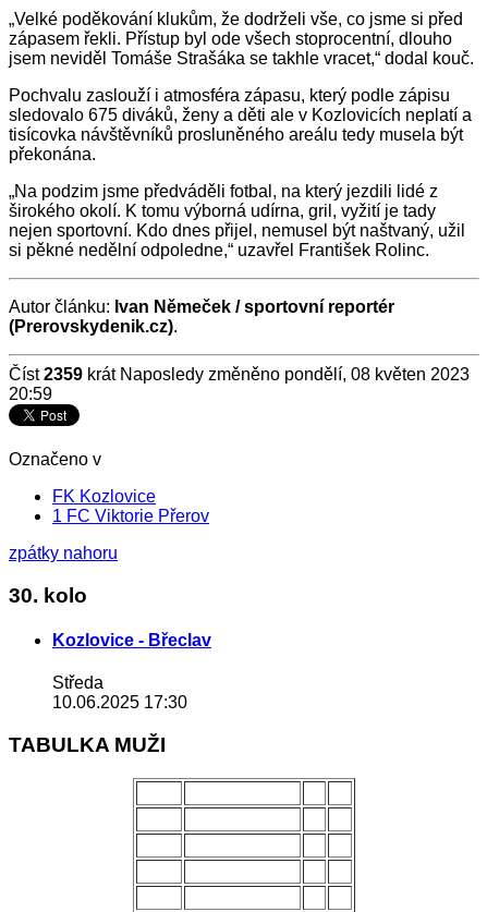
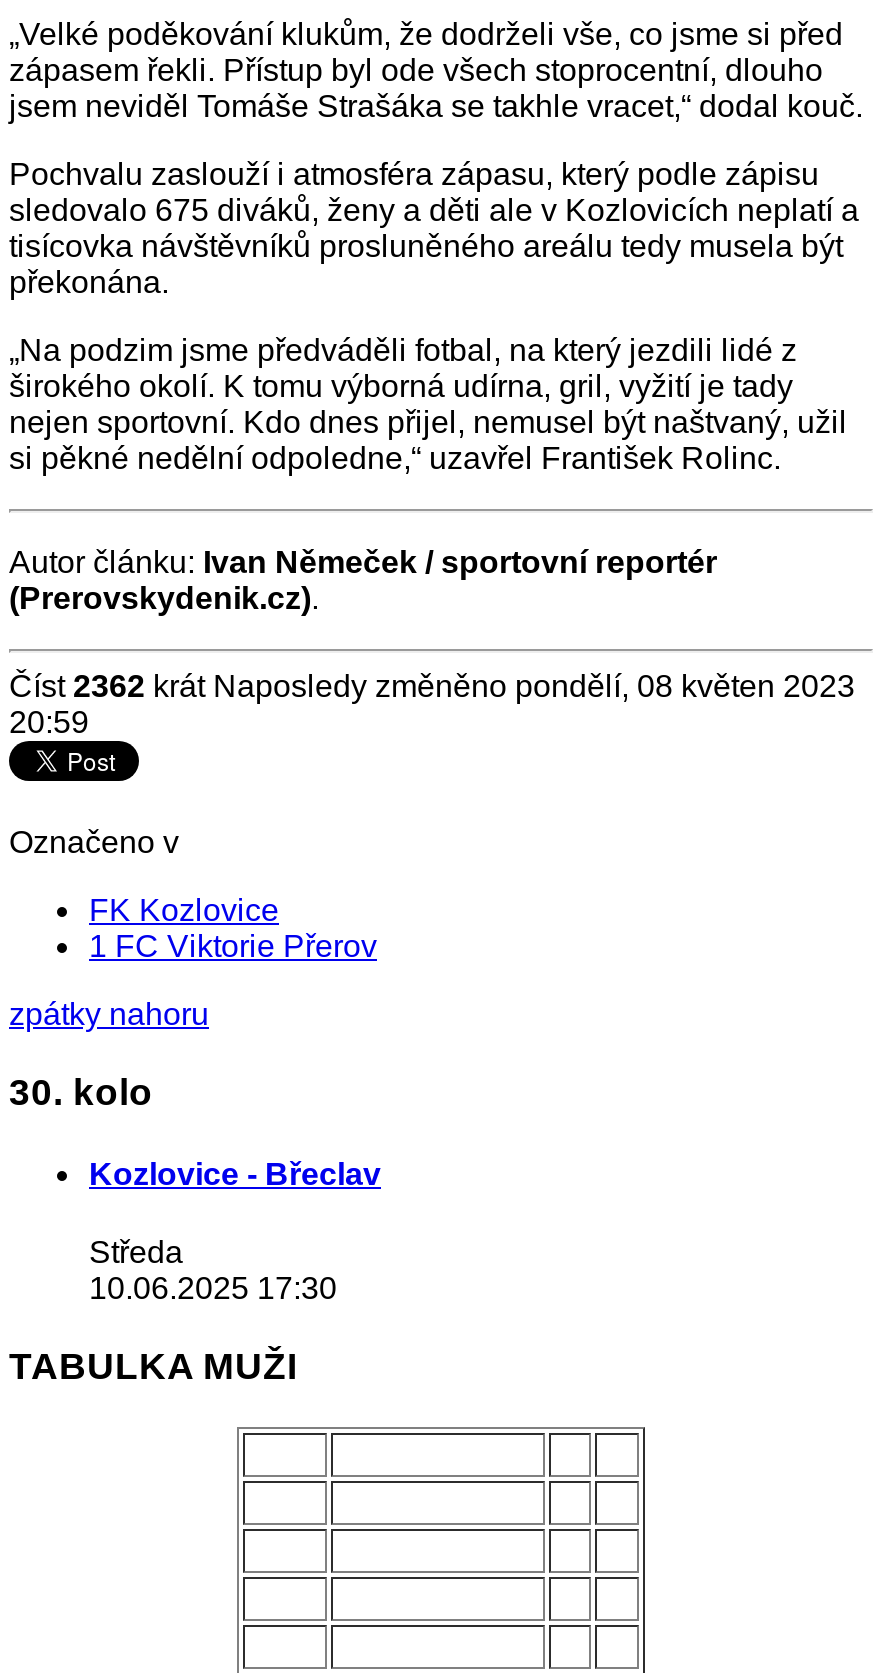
[9,365,470,384] Číst 2359 krát Naposledy změněno pondělí, 08 květen 2023 -> [9,669,855,703] Číst 2362 krát Naposledy změněno pondělí, 08 květen 2023

